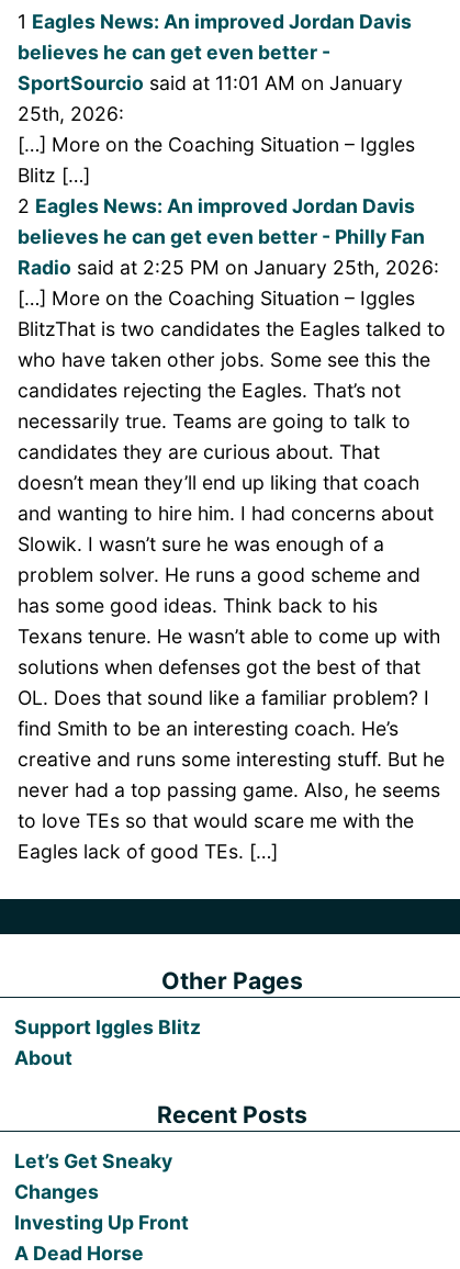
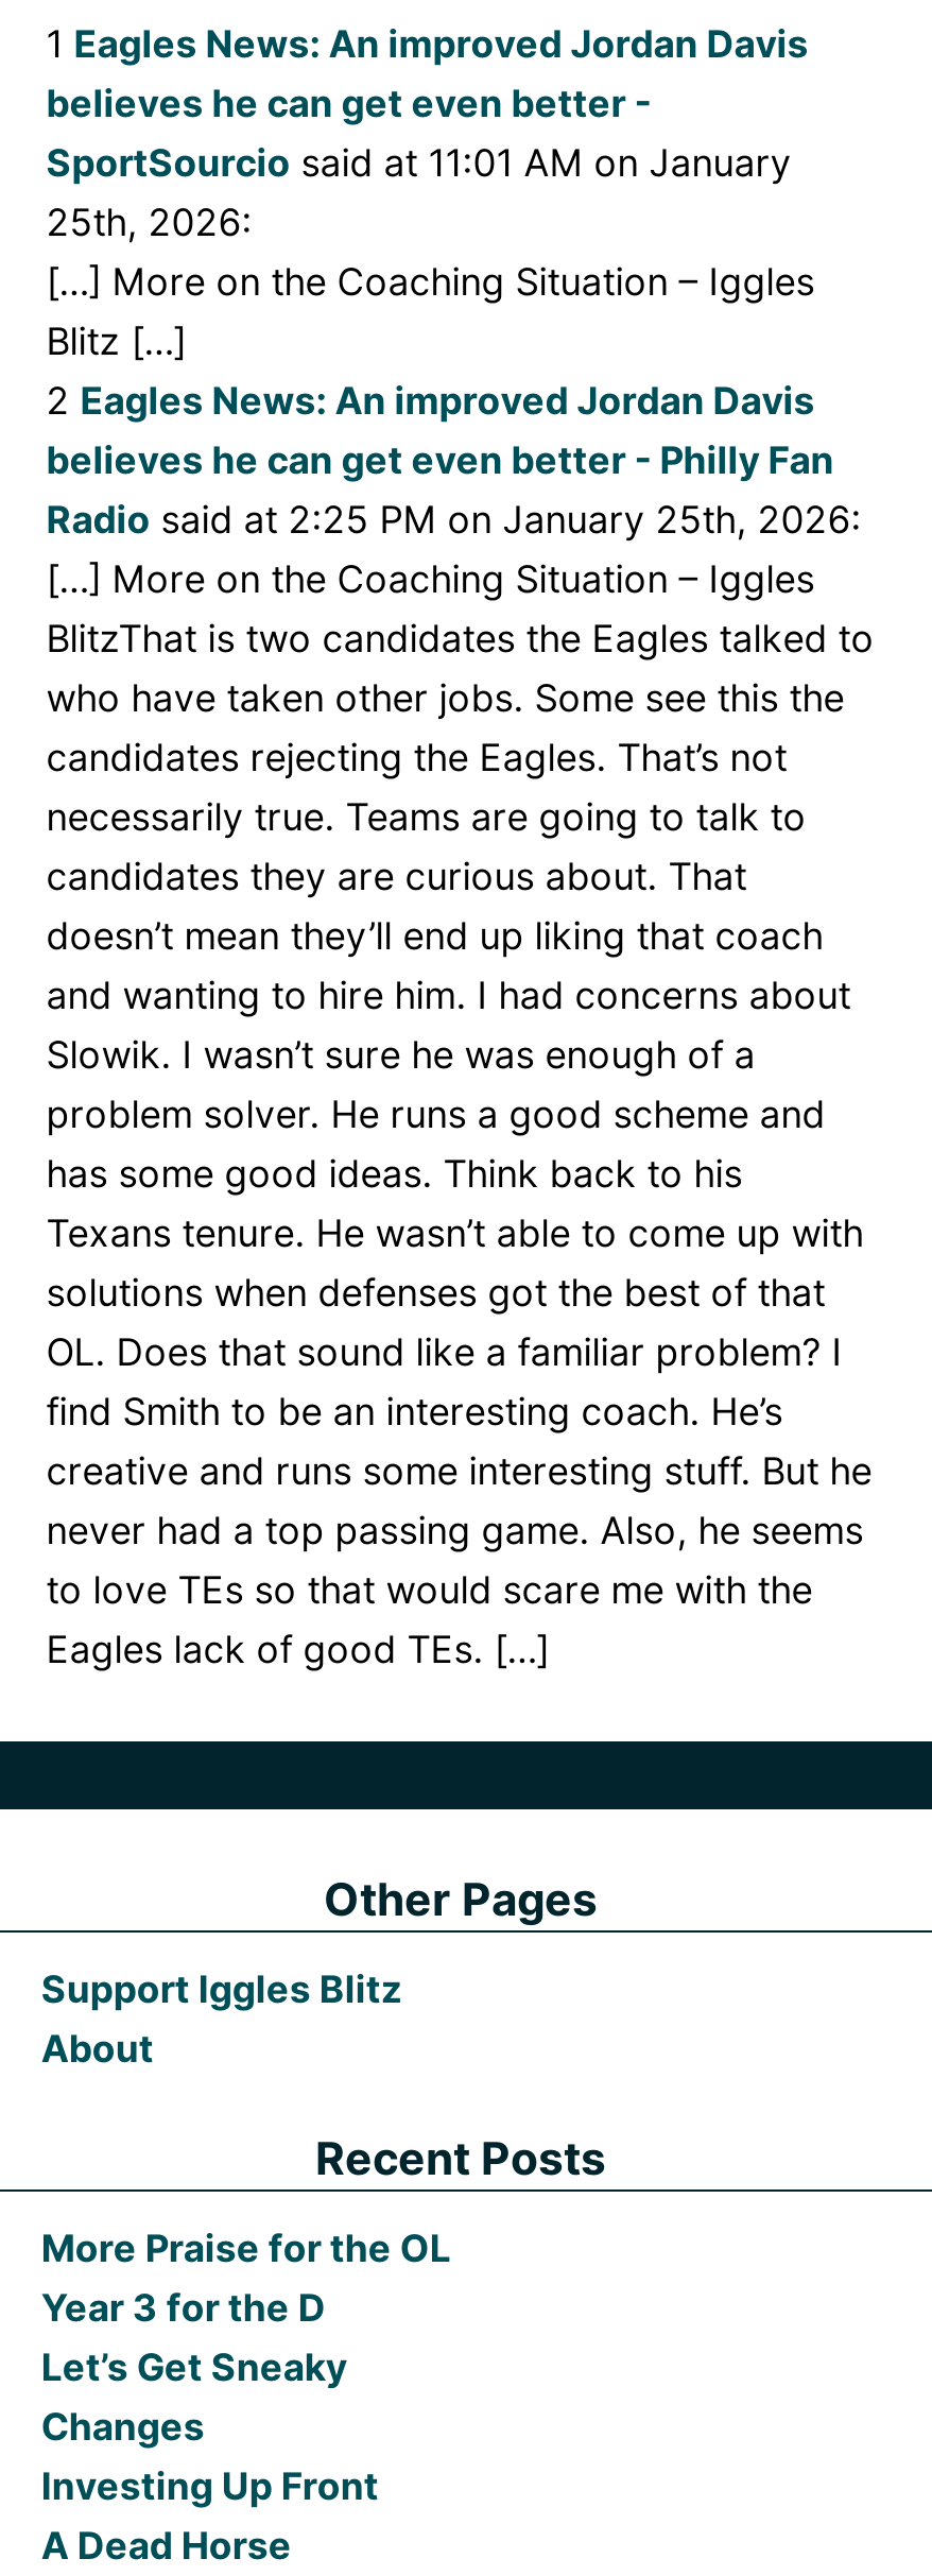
none -> [41,2225,451,2329] More Praise for the OL | Year 3 for the D

